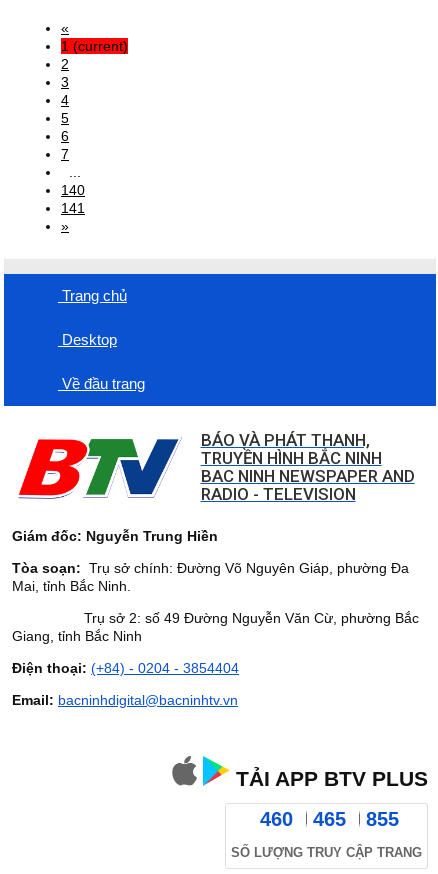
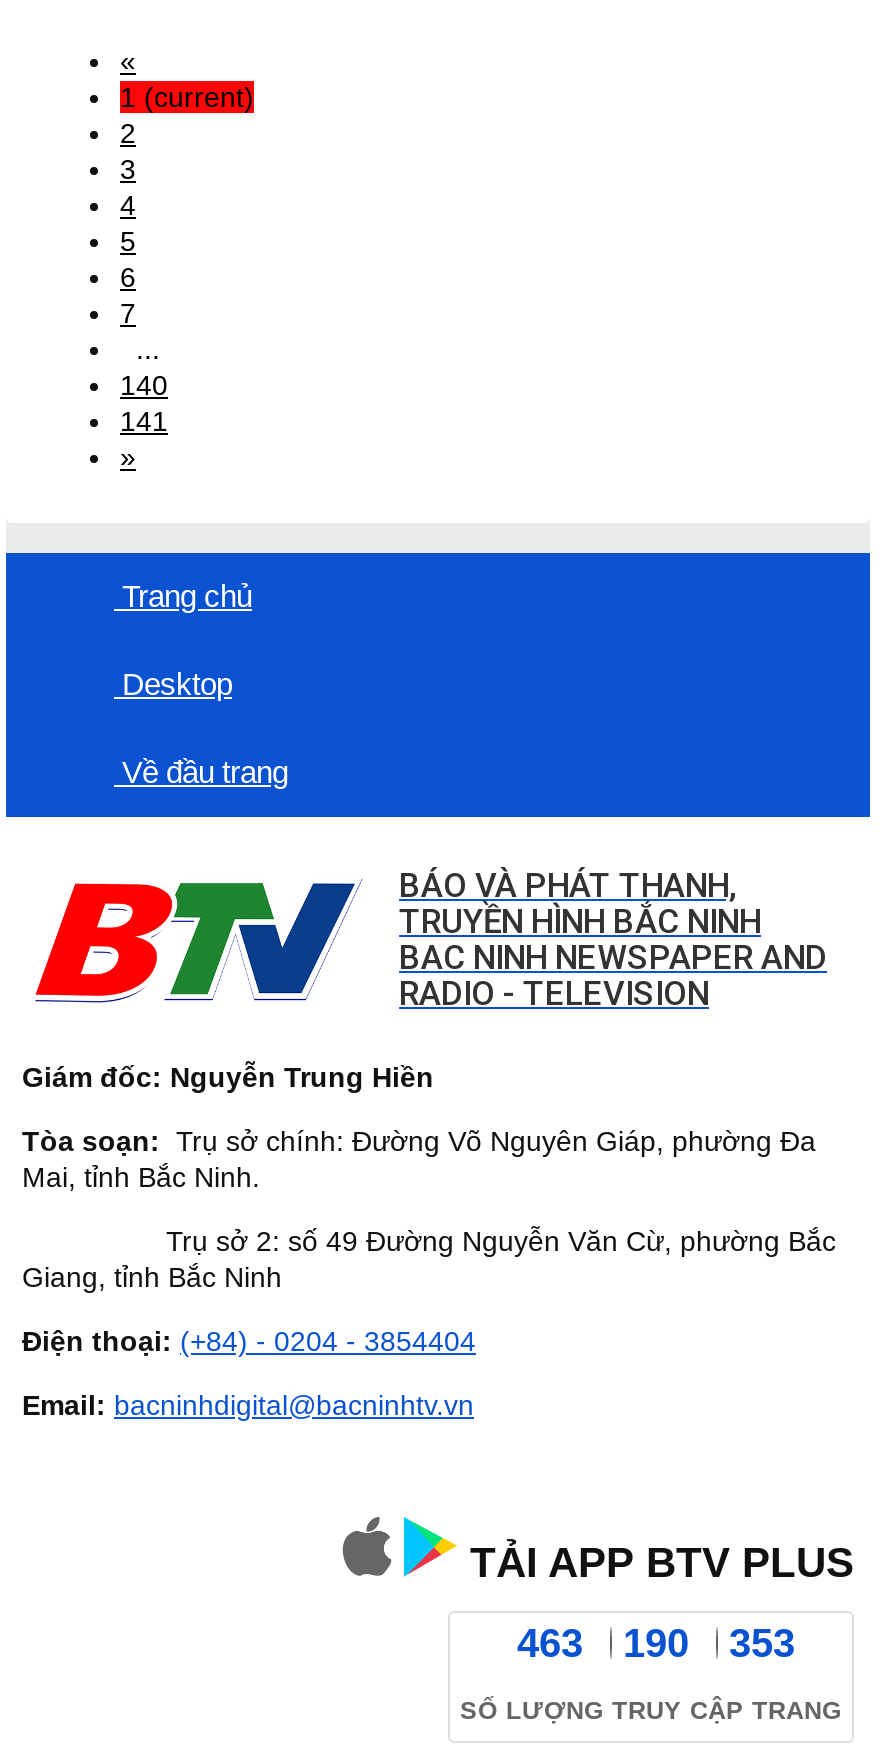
[259,808,292,830] 460 -> [517,1621,583,1665] 463
[312,808,345,830] 465 -> [623,1621,689,1665] 190
[365,808,398,830] 855 -> [729,1621,795,1665] 353

